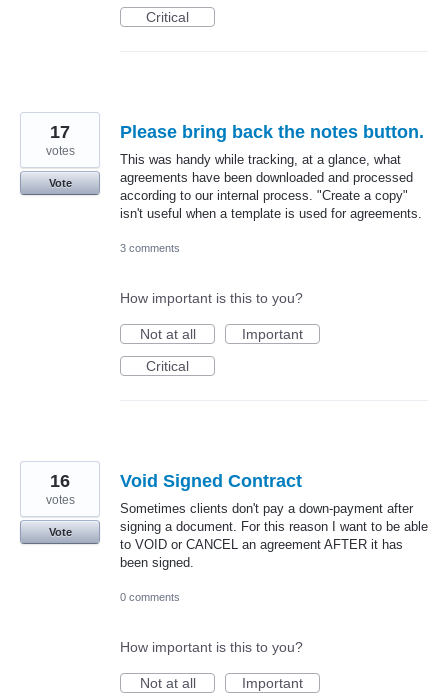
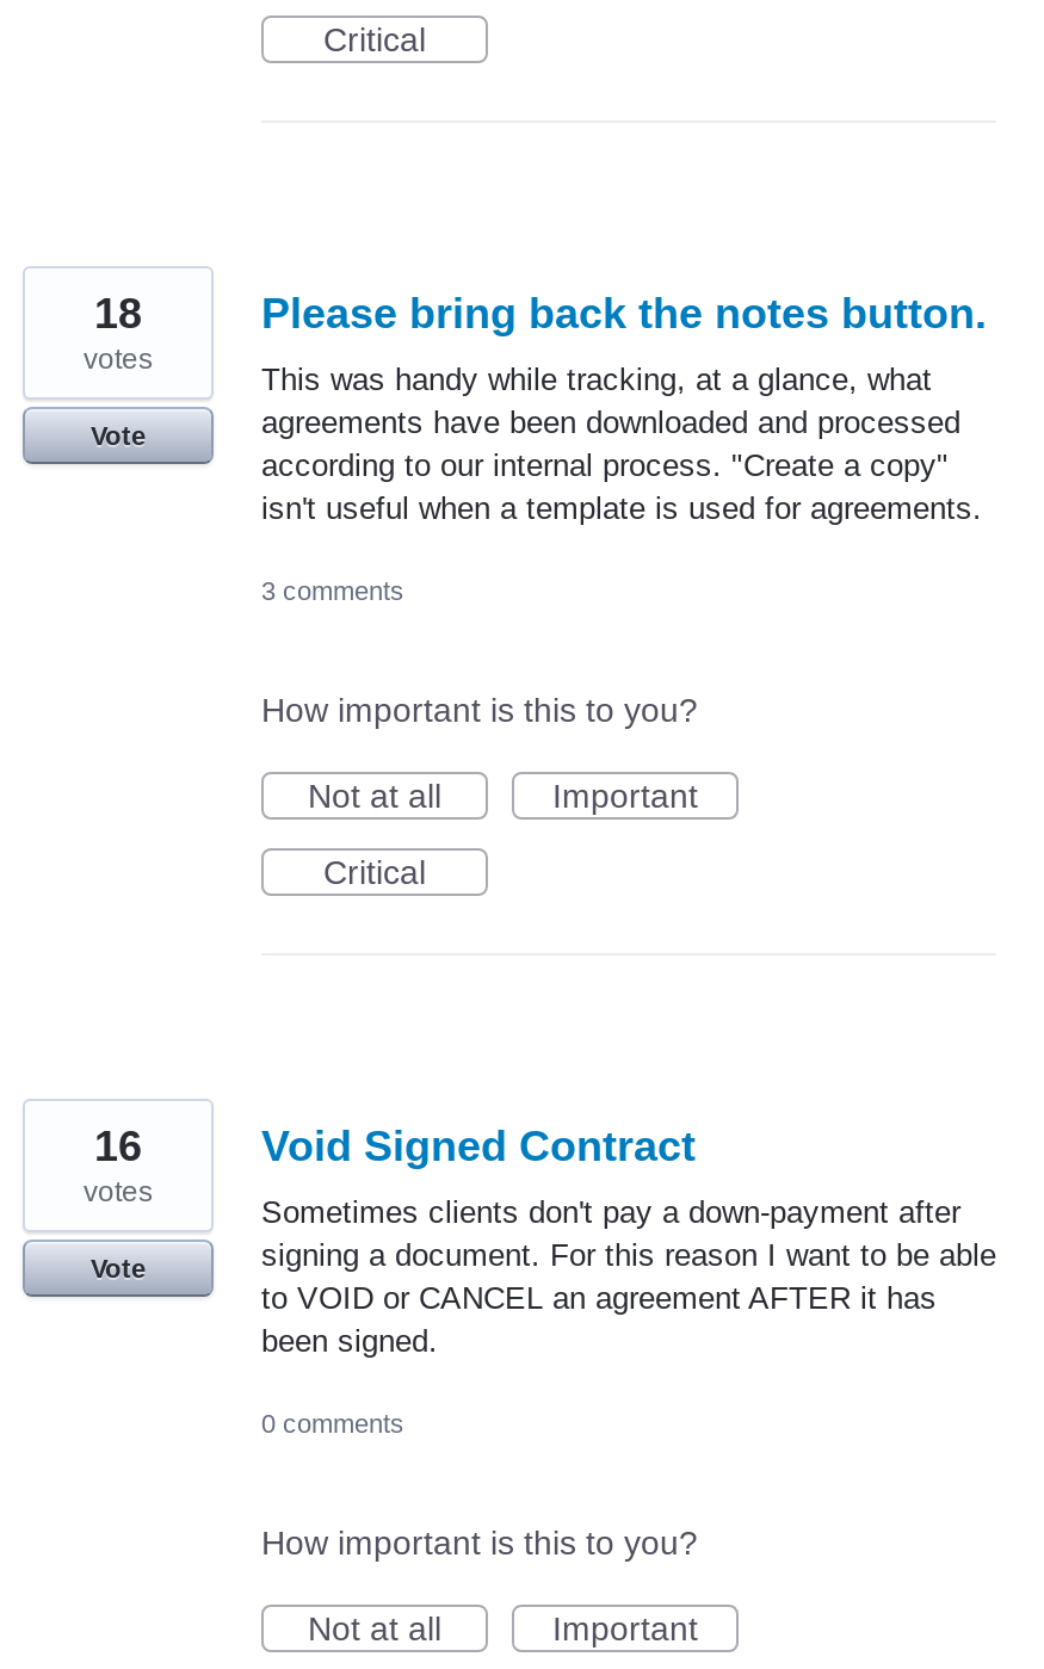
[50,122,70,142] 17 -> [94,289,142,337] 18

